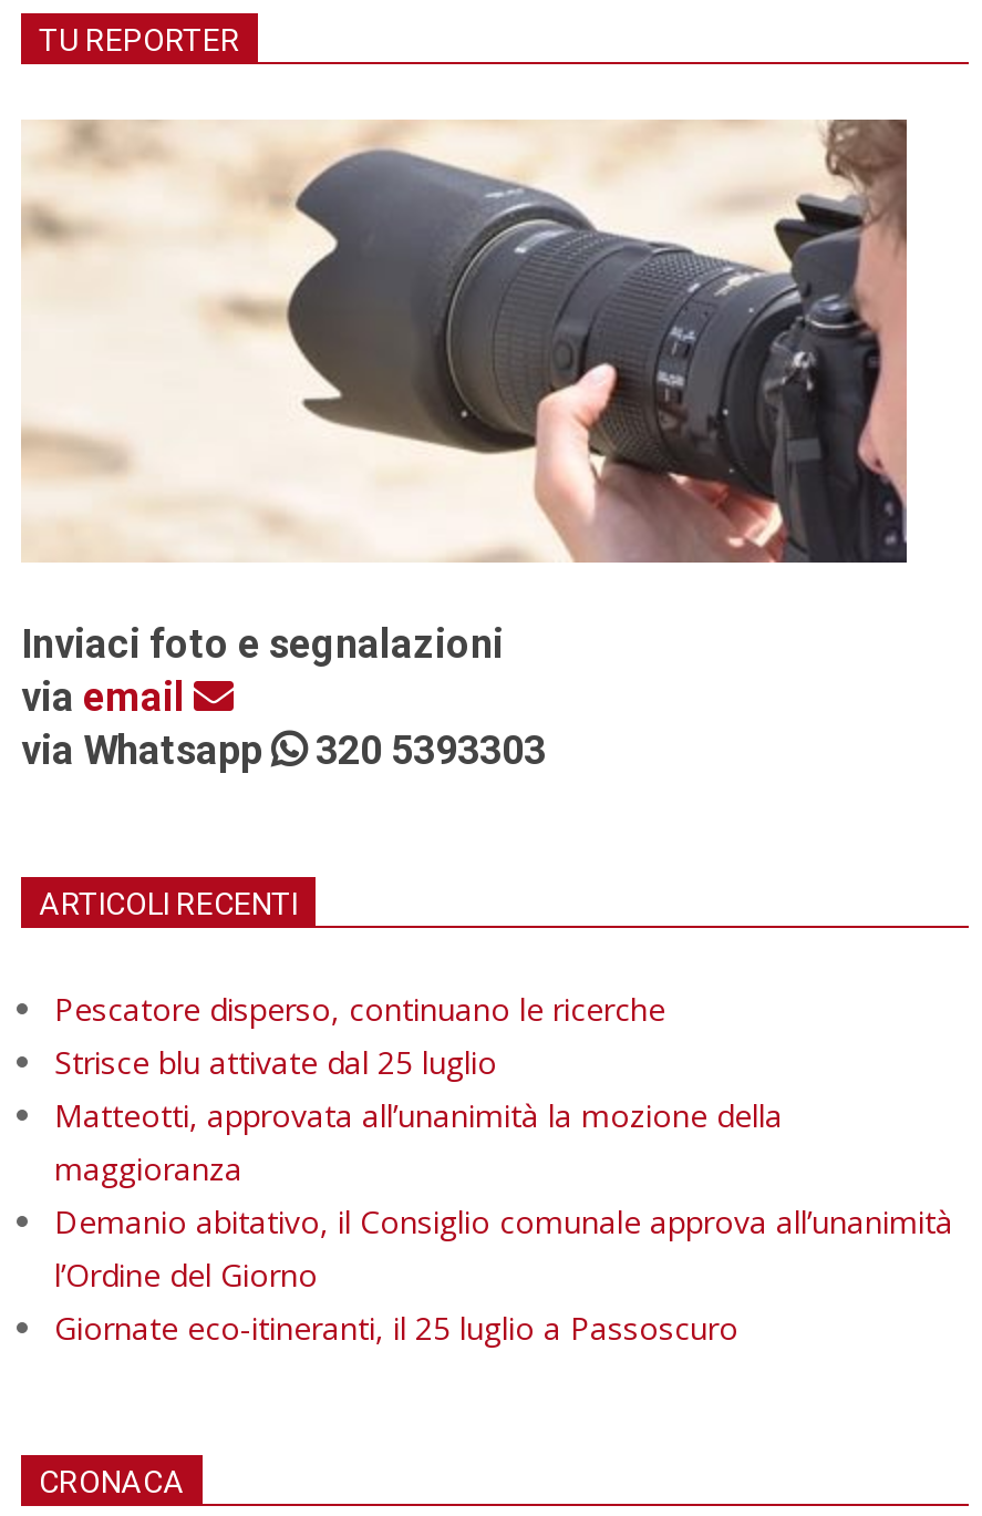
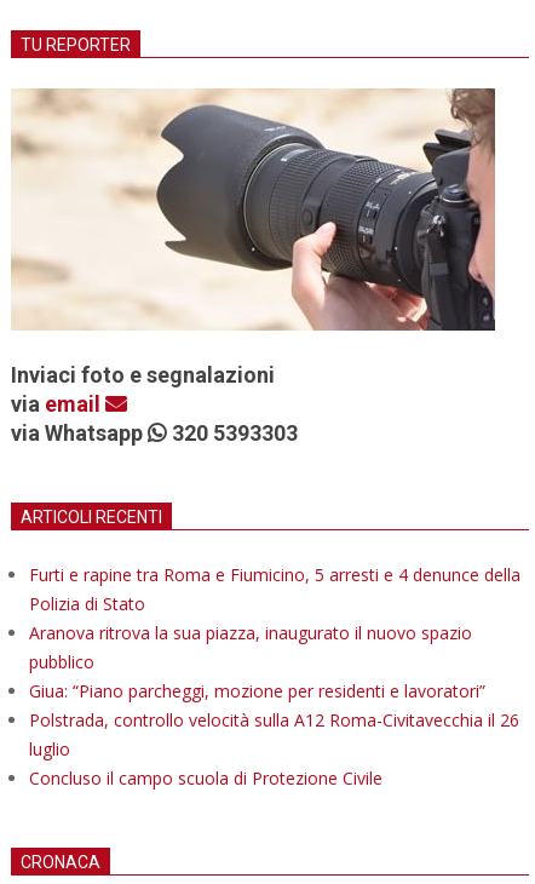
[54,989,953,1350] Pescatore disperso, continuano le ricerche | Strisce blu attivate dal 25 luglio | Matteotti, approvata all’unanimità la mozione della | maggioranza | Demanio abitativo, il Consiglio comunale approva all’unanimità | l’Ordine del Giorno | Giornate eco-itineranti, il 25 luglio a Passoscuro -> [29,564,520,790] Furti e rapine tra Roma e Fiumicino, 5 arresti e 4 denunce della | Polizia di Stato | Aranova ritrova la sua piazza, inaugurato il nuovo spazio | pubblico | Giua: “Piano parcheggi, mozione per residenti e lavoratori” | Polstrada, controllo velocità sulla A12 Roma-Civitavecchia il 26 | luglio | Concluso il campo scuola di Protezione Civile

